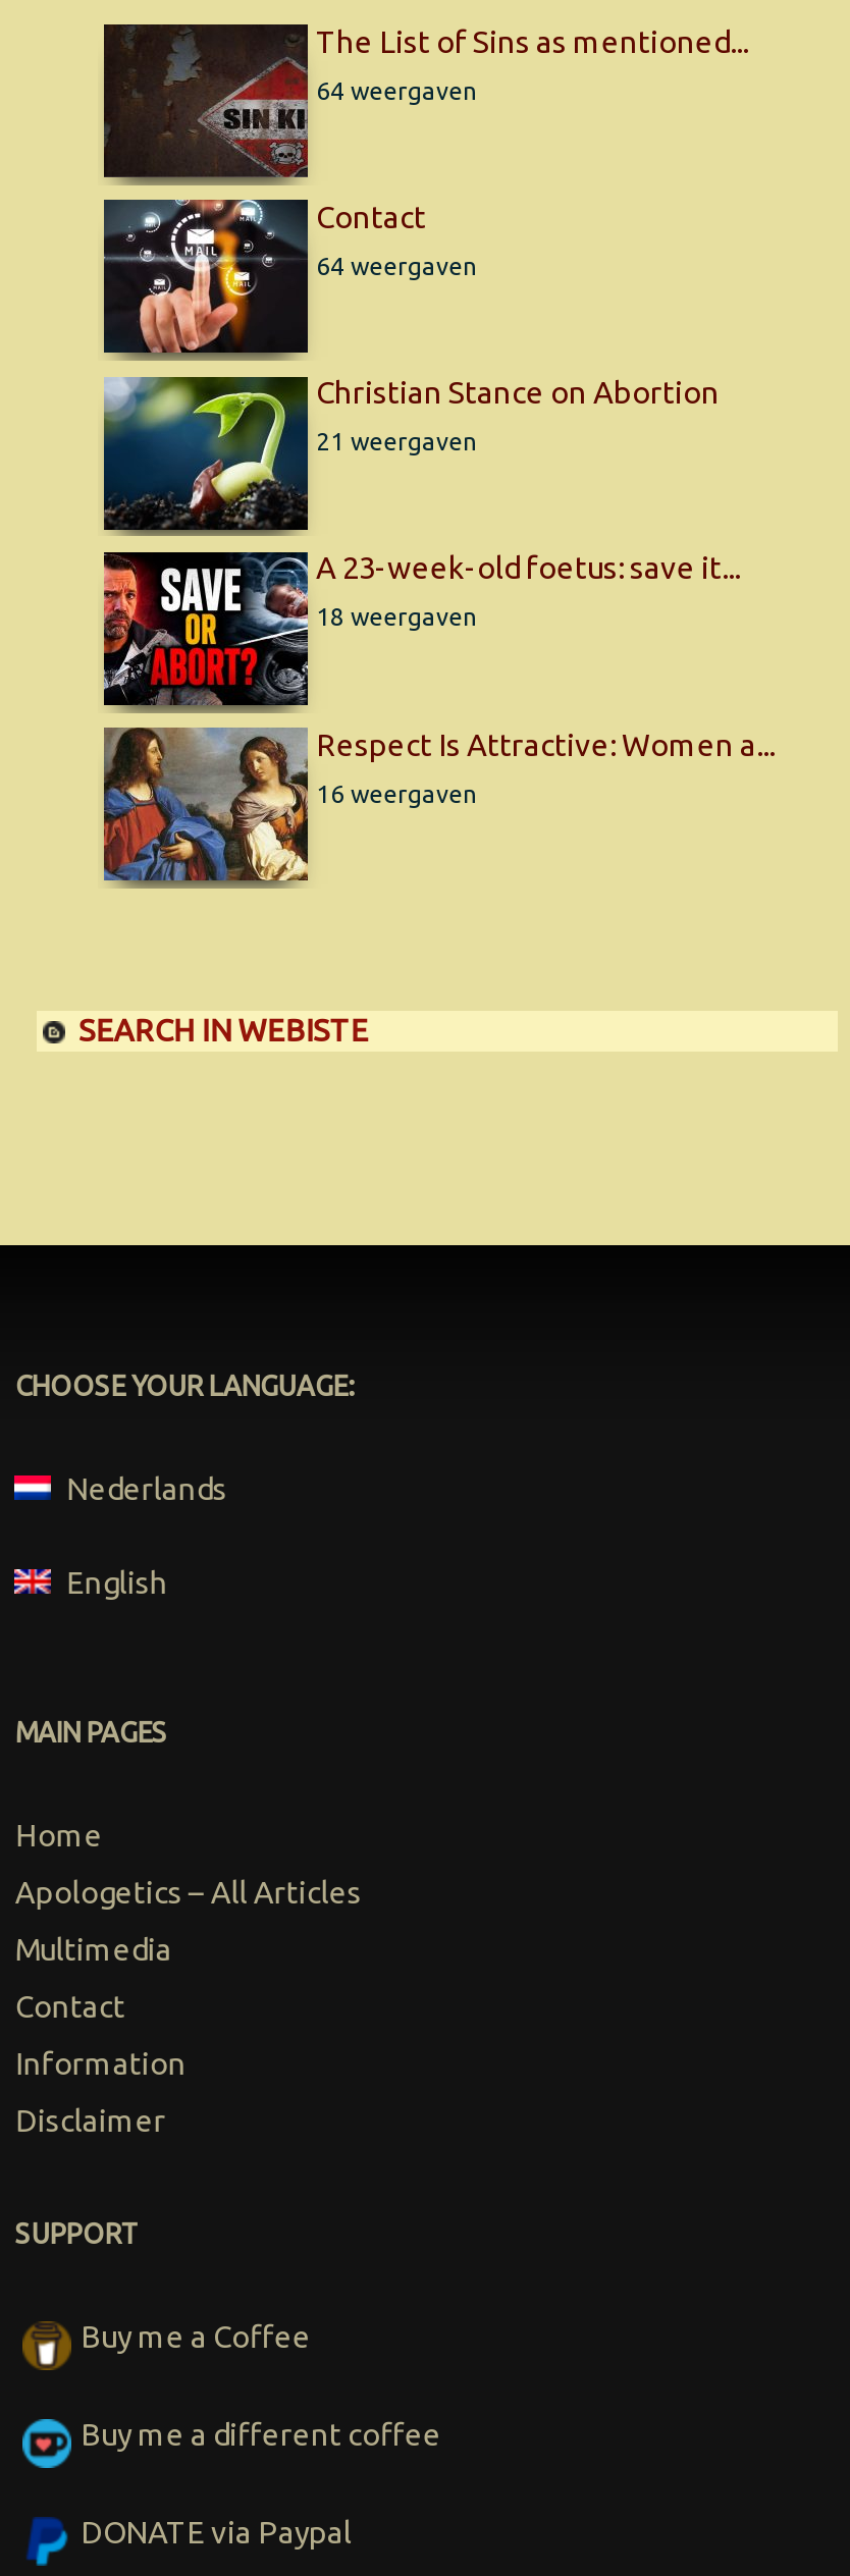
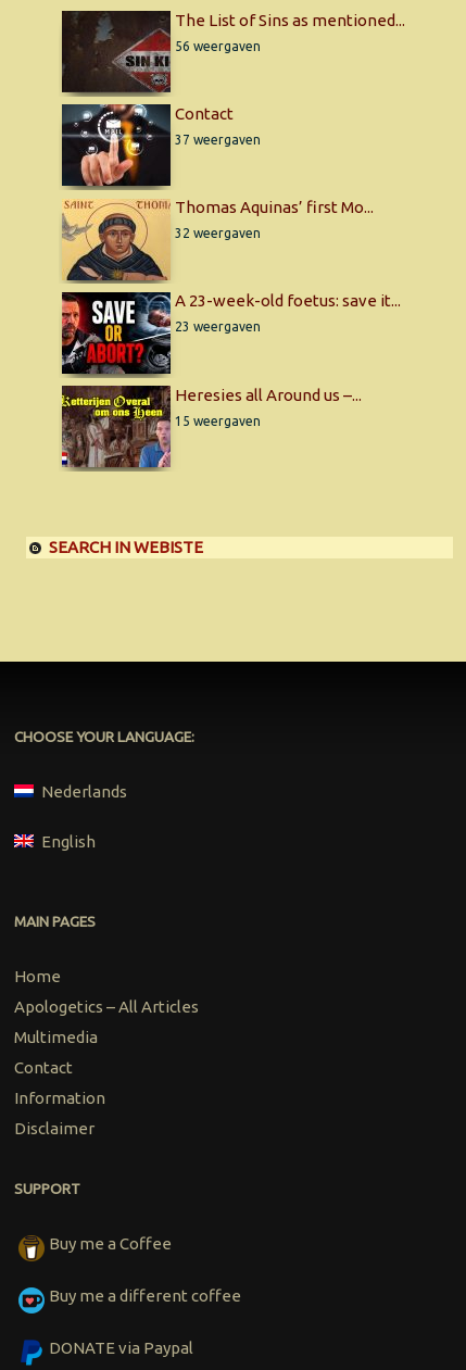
[316,77,477,103] 64 weergaven -> [175,39,261,53] 56 weergaven
[316,252,477,279] 64 weergaven -> [175,132,261,146] 37 weergaven
[102,375,720,532] [image] | Christian Stance on Abortion -> [62,198,374,280] [image] | Thomas Aquinas’ first Mo...
[316,428,477,455] 21 weergaven -> [175,226,261,240] 32 weergaven
[316,604,477,630] 18 weergaven -> [175,320,261,334] 23 weergaven
[102,727,775,882] [image] | Respect Is Attractive: Women a... -> [61,385,362,468] [image] | Heresies all Around us –...
[316,780,477,806] 16 weergaven -> [175,413,261,428] 15 weergaven

